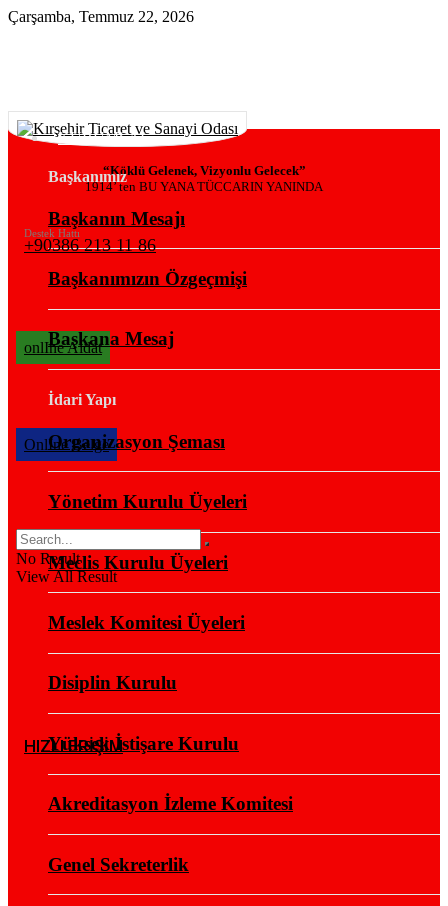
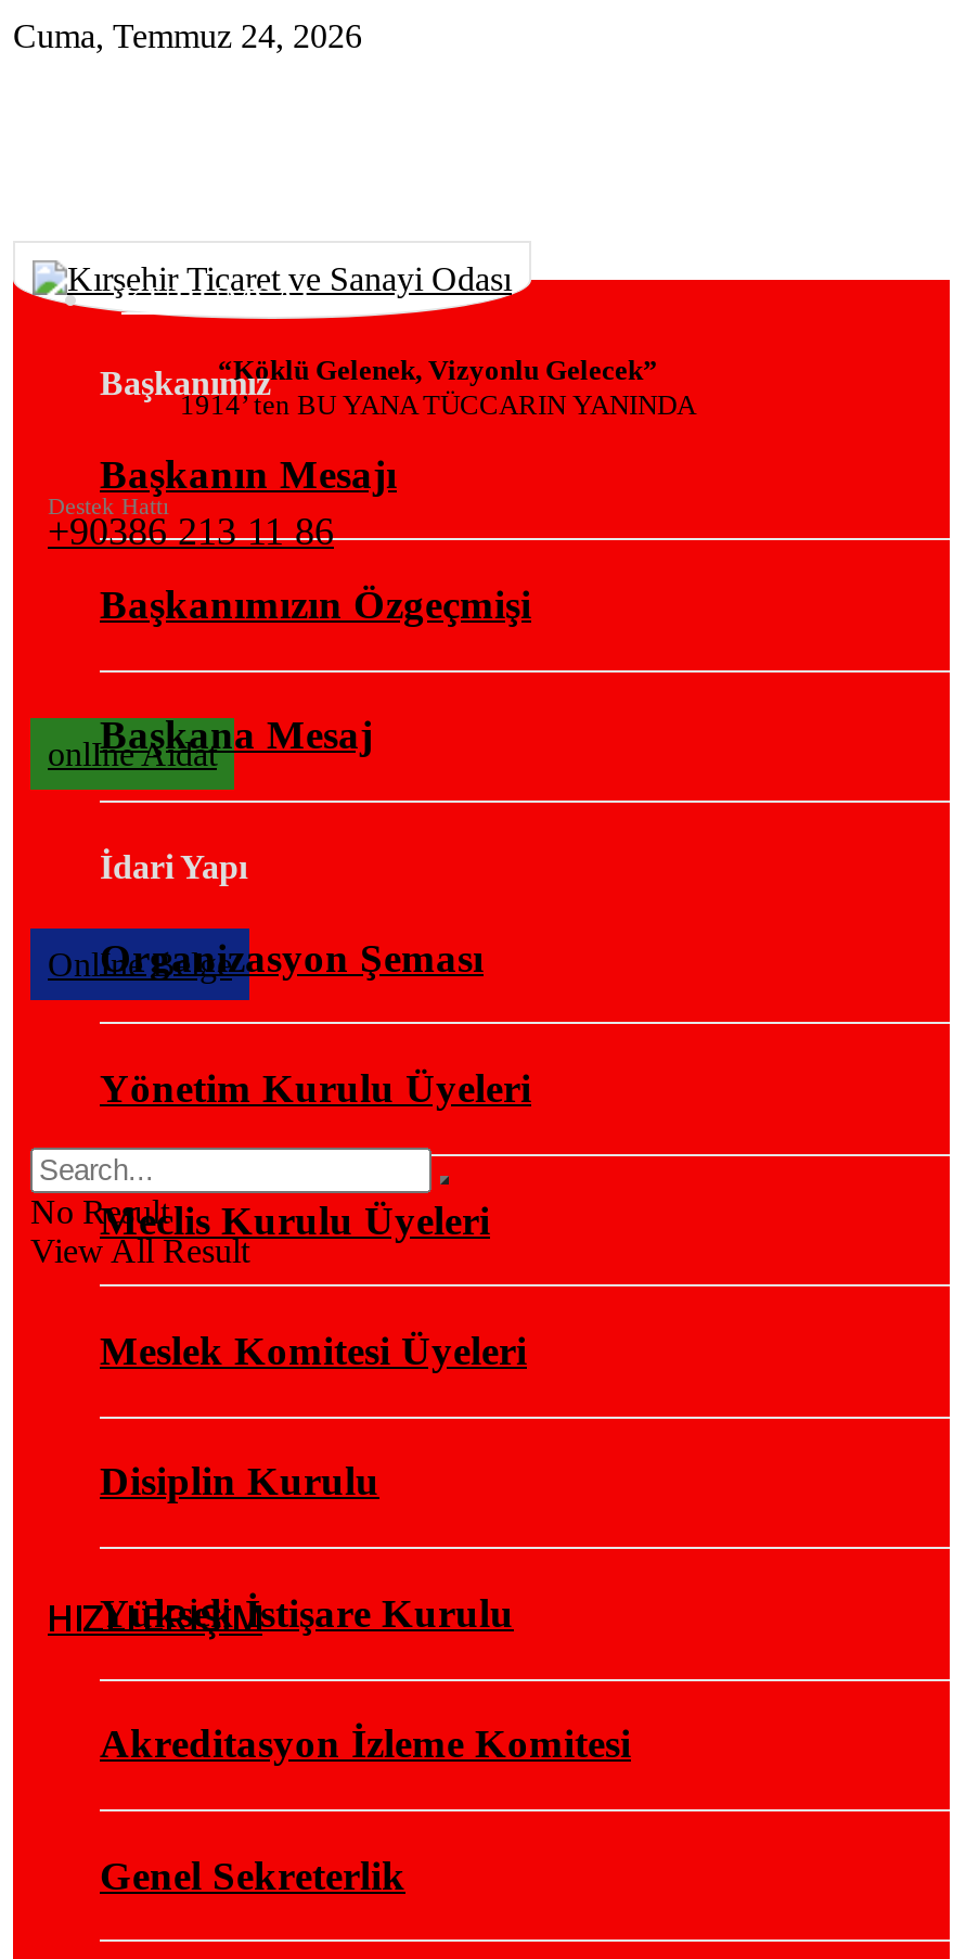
[8,8,194,25] Çarşamba, Temmuz 22, 2026 -> [13,17,362,54] Cuma, Temmuz 24, 2026

